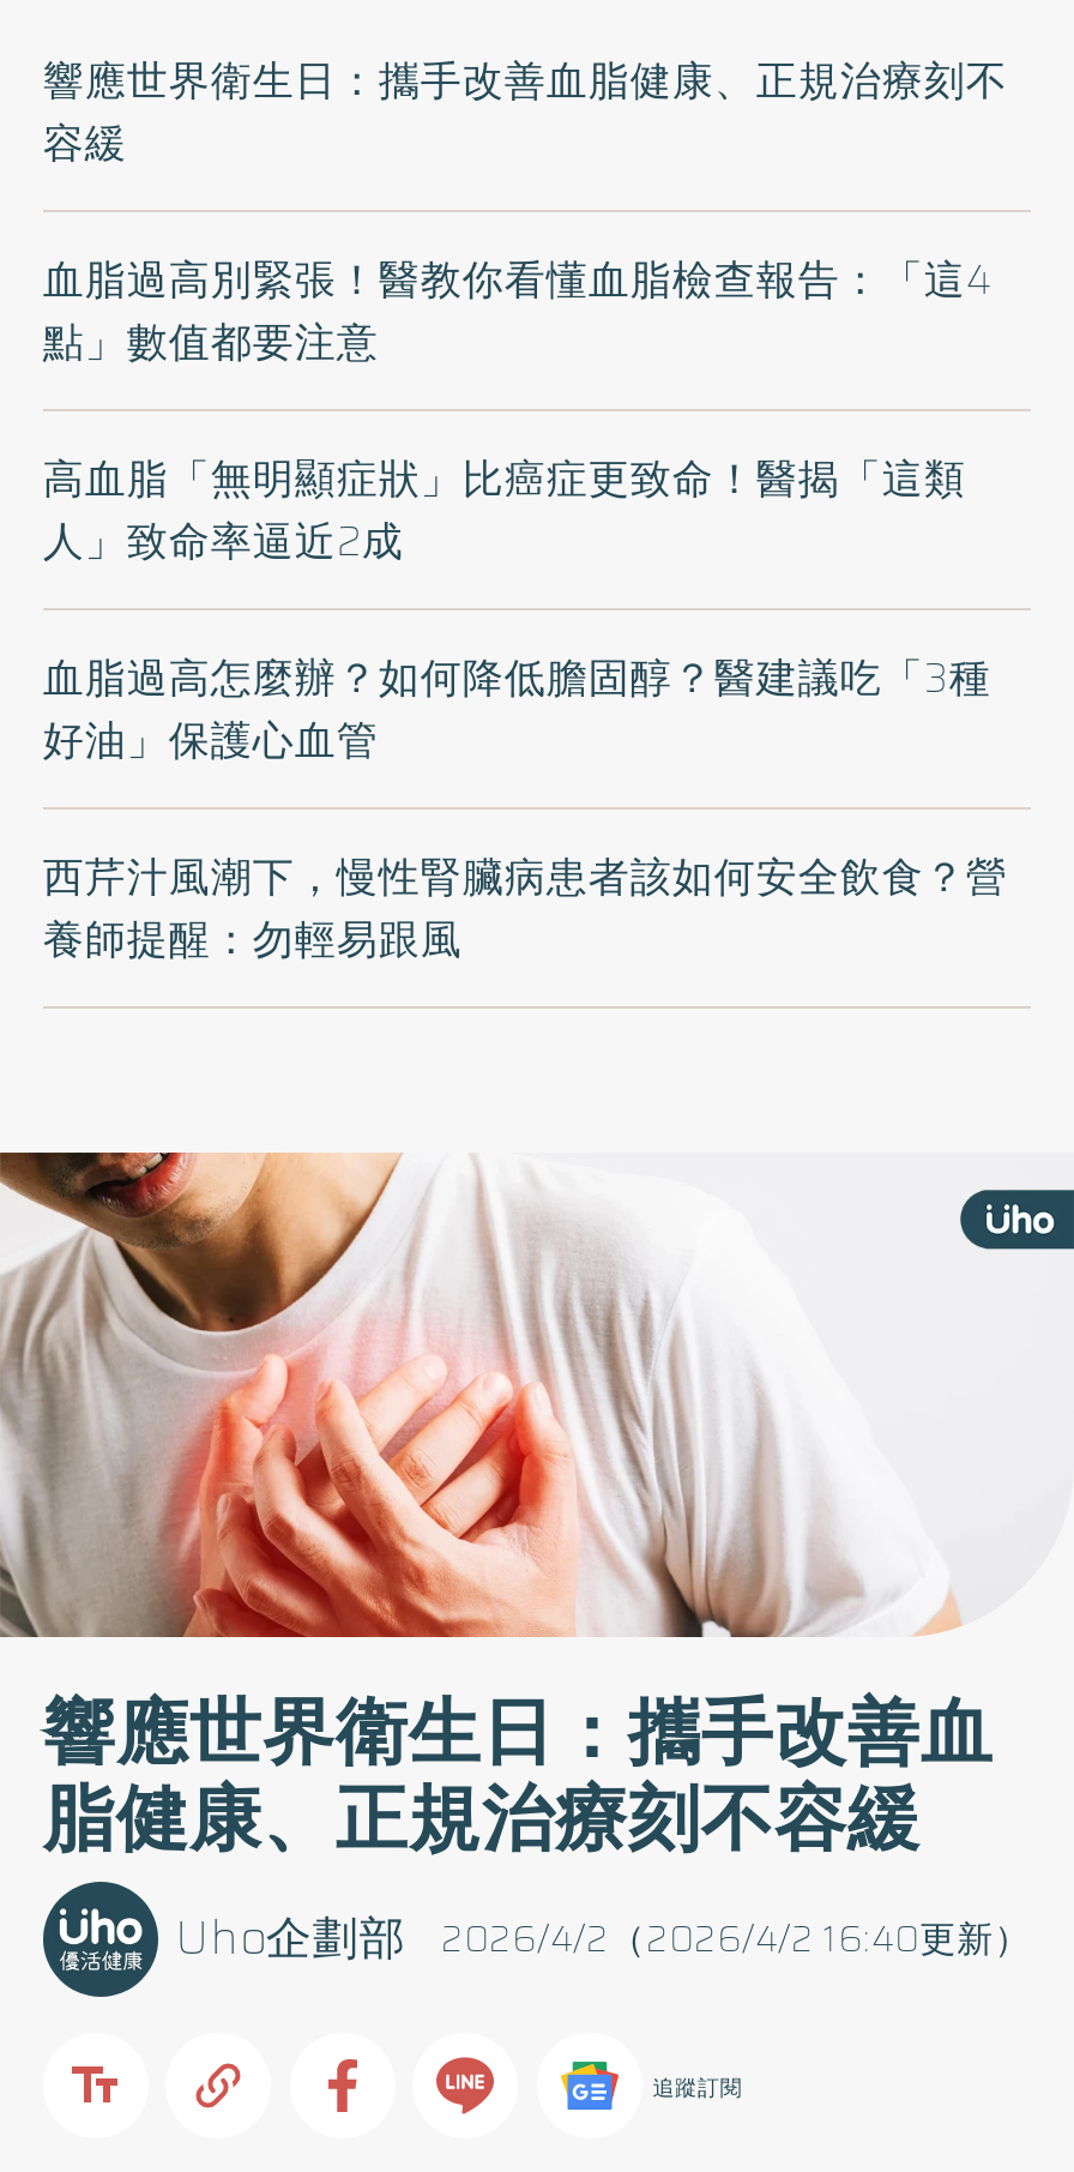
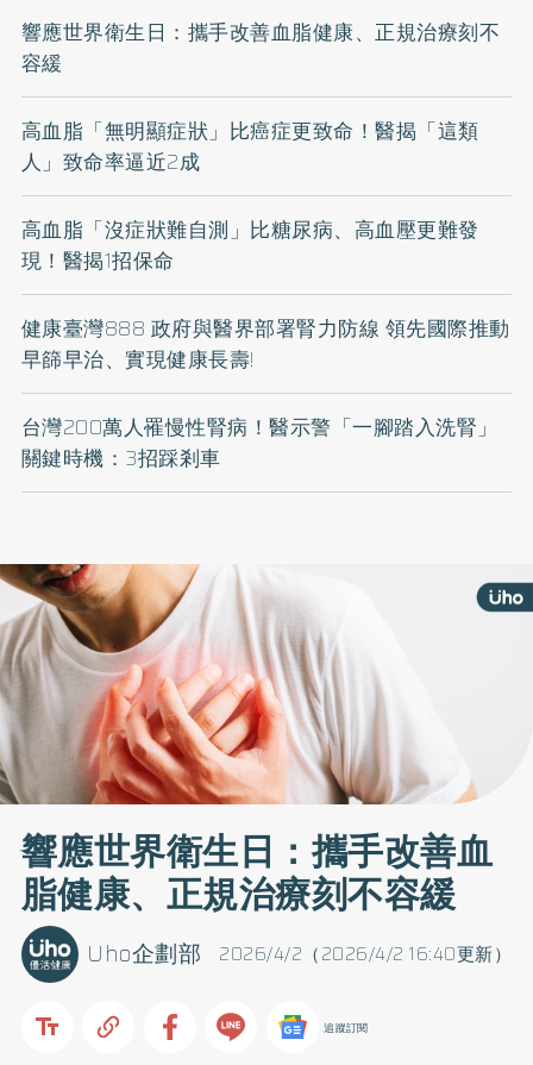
[43,249,993,374] 血脂過高別緊張！醫教你看懂血脂檢查報告：「這4 | 點」數值都要注意 -> none
moved [43,448,966,573] -> [21,116,479,178]: 高血脂「無明顯症狀」比癌症更致命！醫揭「這類 | 人」致命率逼近2成
[43,647,1008,971] 血脂過高怎麼辦？如何降低膽固醇？醫建議吃「3種 | 好油」保護心血管 | 西芹汁風潮下，慢性腎臟病患者該如何安全飲食？營 | 養師提醒：勿輕易跟風 -> [21,215,510,474] 高血脂「沒症狀難自測」比糖尿病、高血壓更難發 | 現！醫揭1招保命 | 健康臺灣888 政府與醫界部署腎力防線 領先國際推動 | 早篩早治、實現健康長壽! | 台灣200萬人罹慢性腎病！醫示警「一腳踏入洗腎」 | 關鍵時機：3招踩剎車

